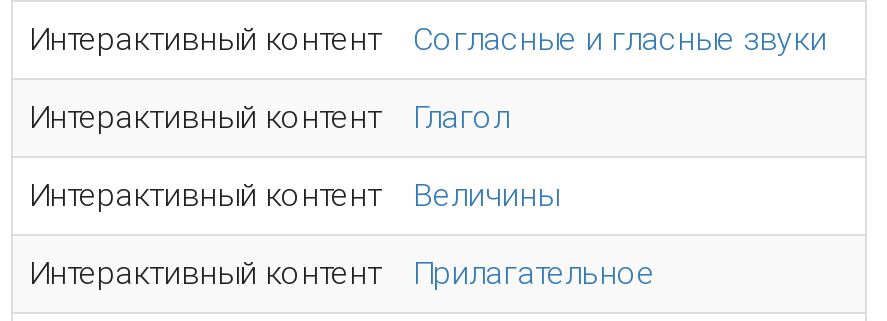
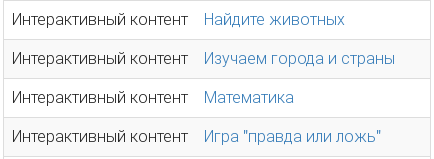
[413,20,827,58] Согласные и гласные звуки -> [204,10,345,29] Найдите животных
[413,98,509,136] Глагол -> [204,49,395,68] Изучаем города и страны
[413,176,559,214] Величины -> [204,88,294,107] Математика
[413,254,655,292] Прилагательное -> [204,127,381,146] Игра "правда или ложь"

